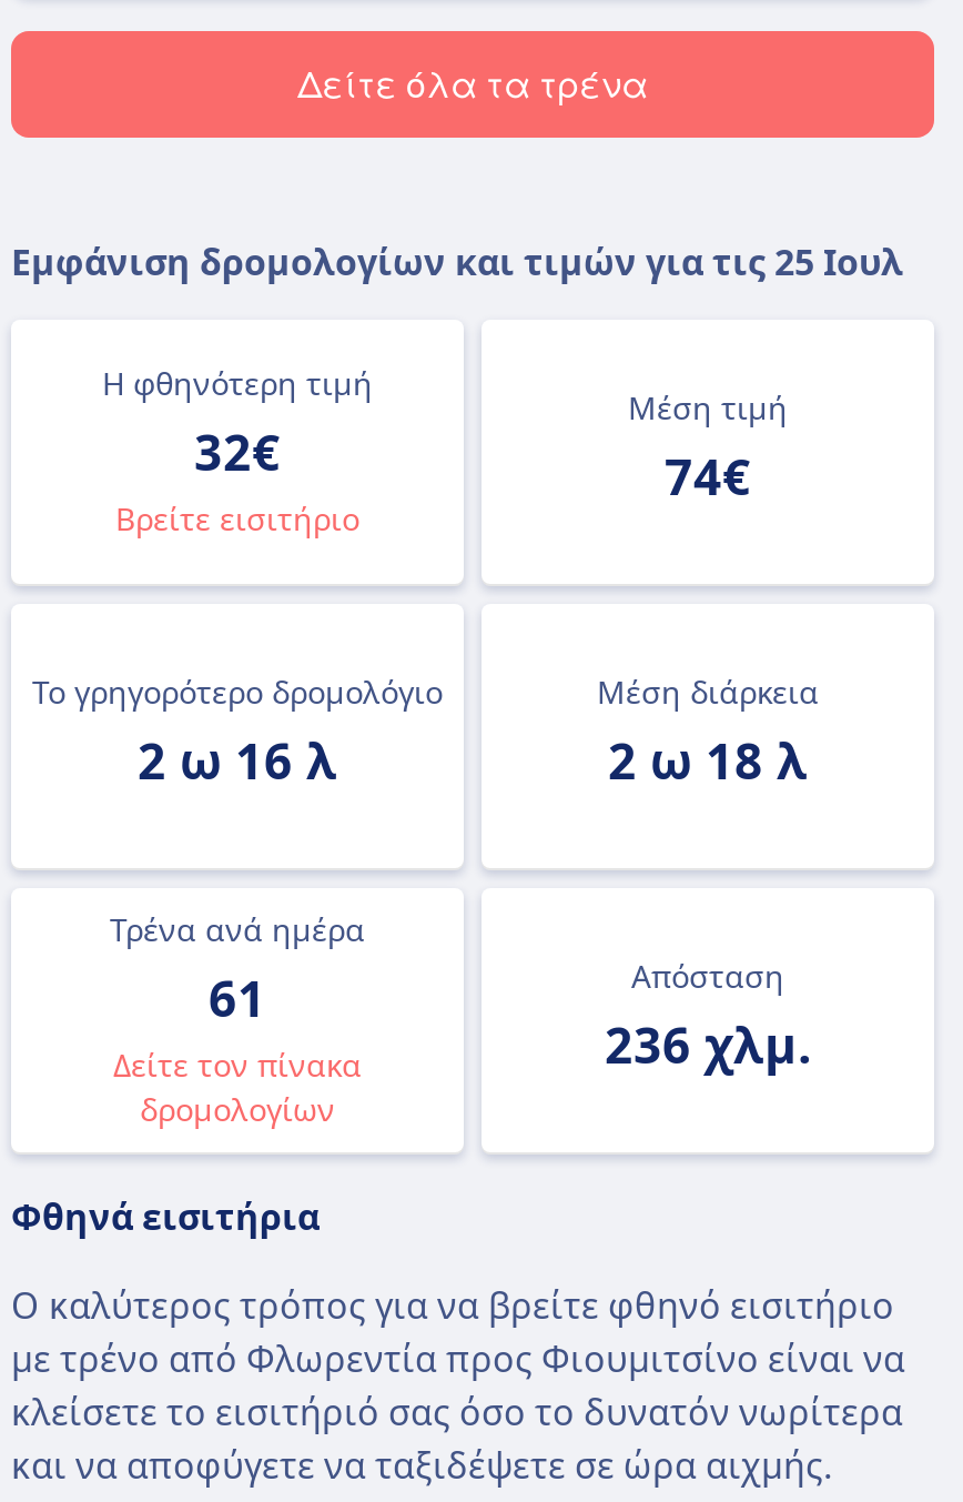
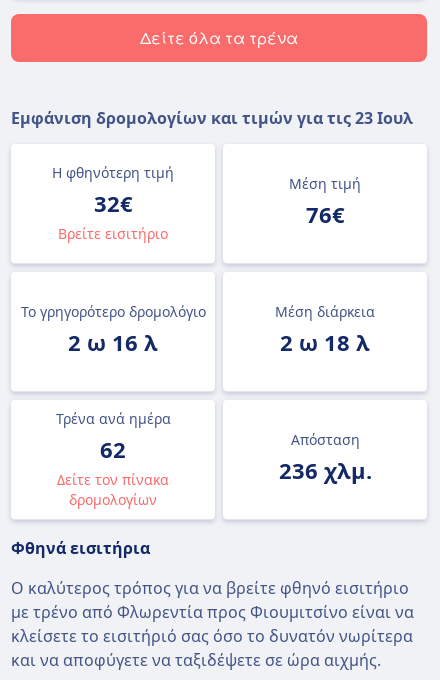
[11,238,903,286] Εμφάνιση δρομολογίων και τιμών για τις 25 Ιουλ -> [11,107,413,129] Εμφάνιση δρομολογίων και τιμών για τις 23 Ιουλ
[665,442,751,508] 74€ -> [305,199,344,229] 76€
[209,964,266,1030] 61 -> [100,434,126,464] 62

